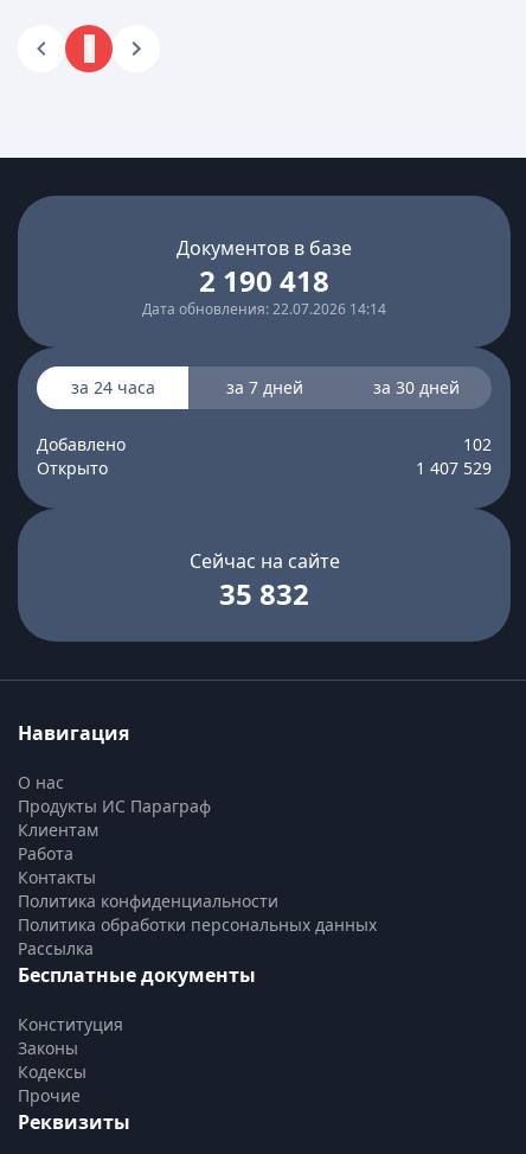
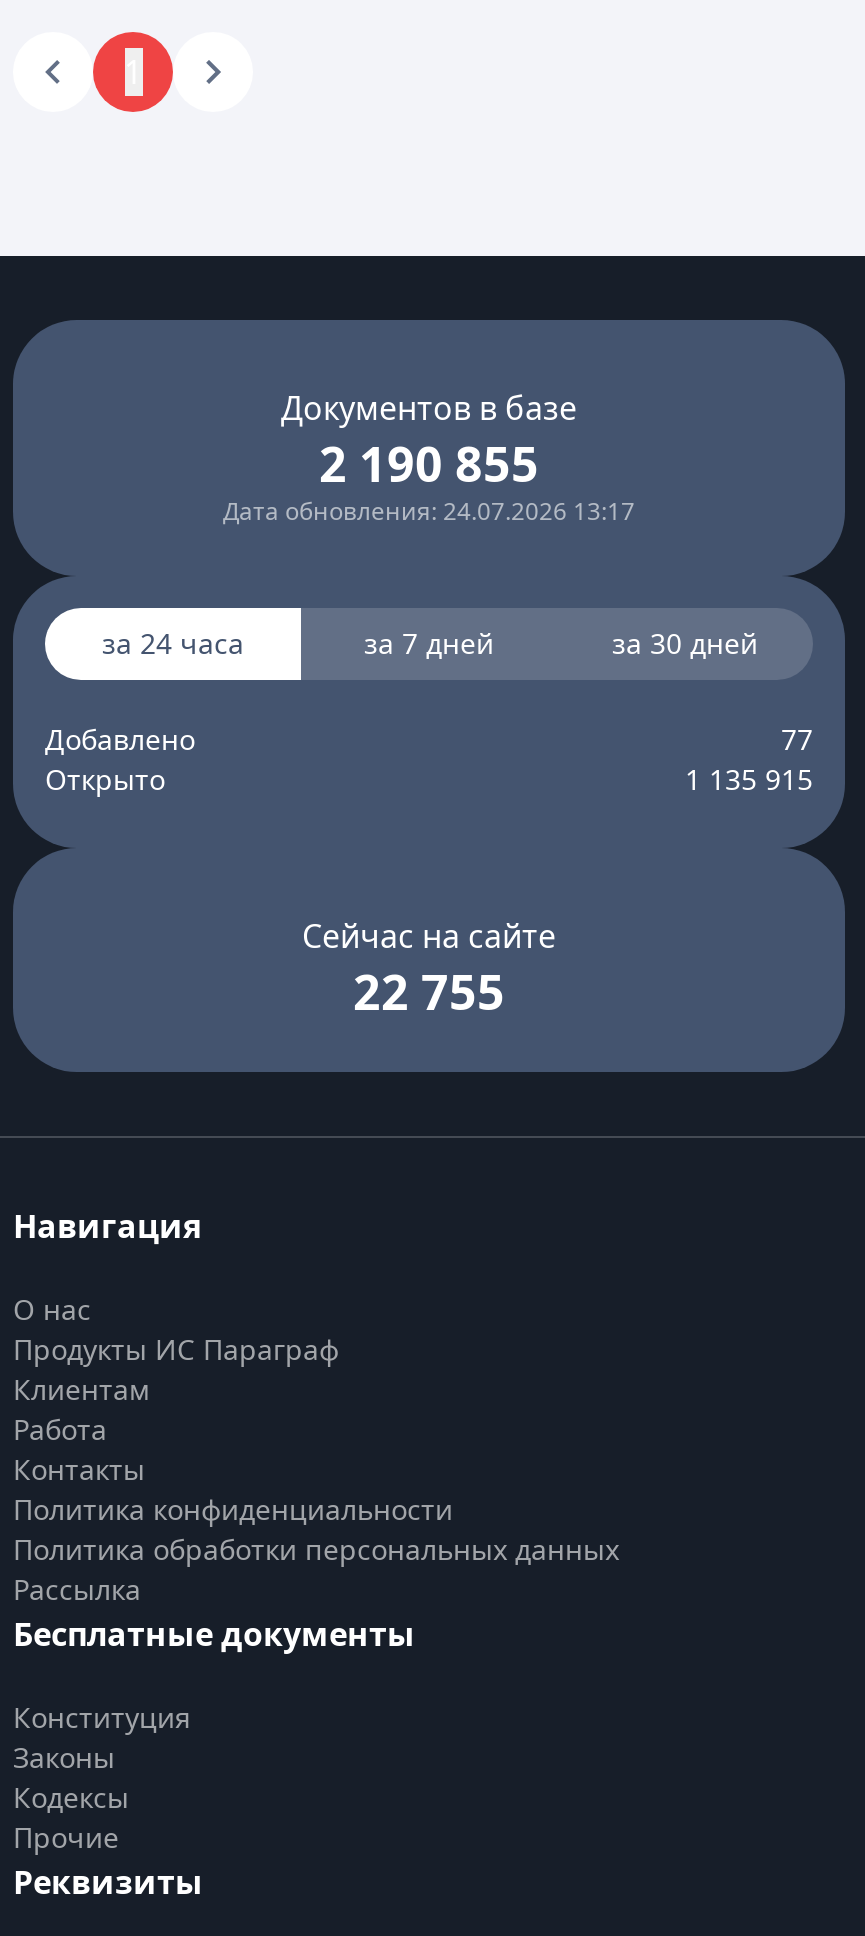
[199,261,329,300] 2 190 418 -> [319,430,539,496] 2 190 855
[142,299,386,319] Дата обновления: 22.07.2026 14:14 -> [223,494,635,528] Дата обновления: 24.07.2026 13:17
[463,433,492,455] 102 -> [781,720,813,758] 77
[416,457,492,479] 1 407 529 -> [685,760,813,798] 1 135 915
[219,574,309,613] 35 832 -> [353,958,505,1024] 22 755

